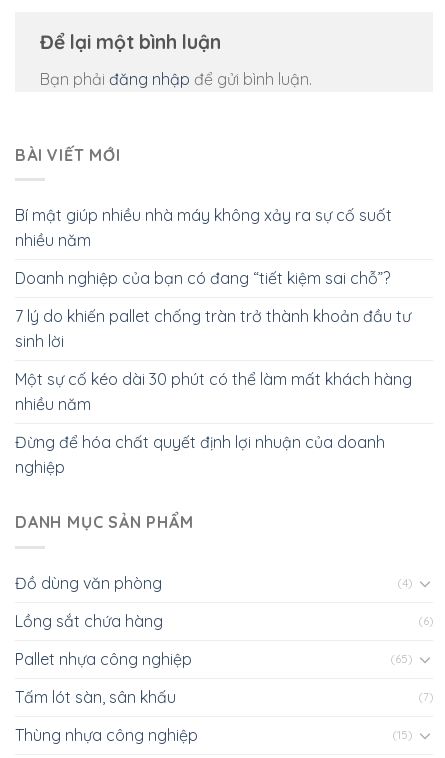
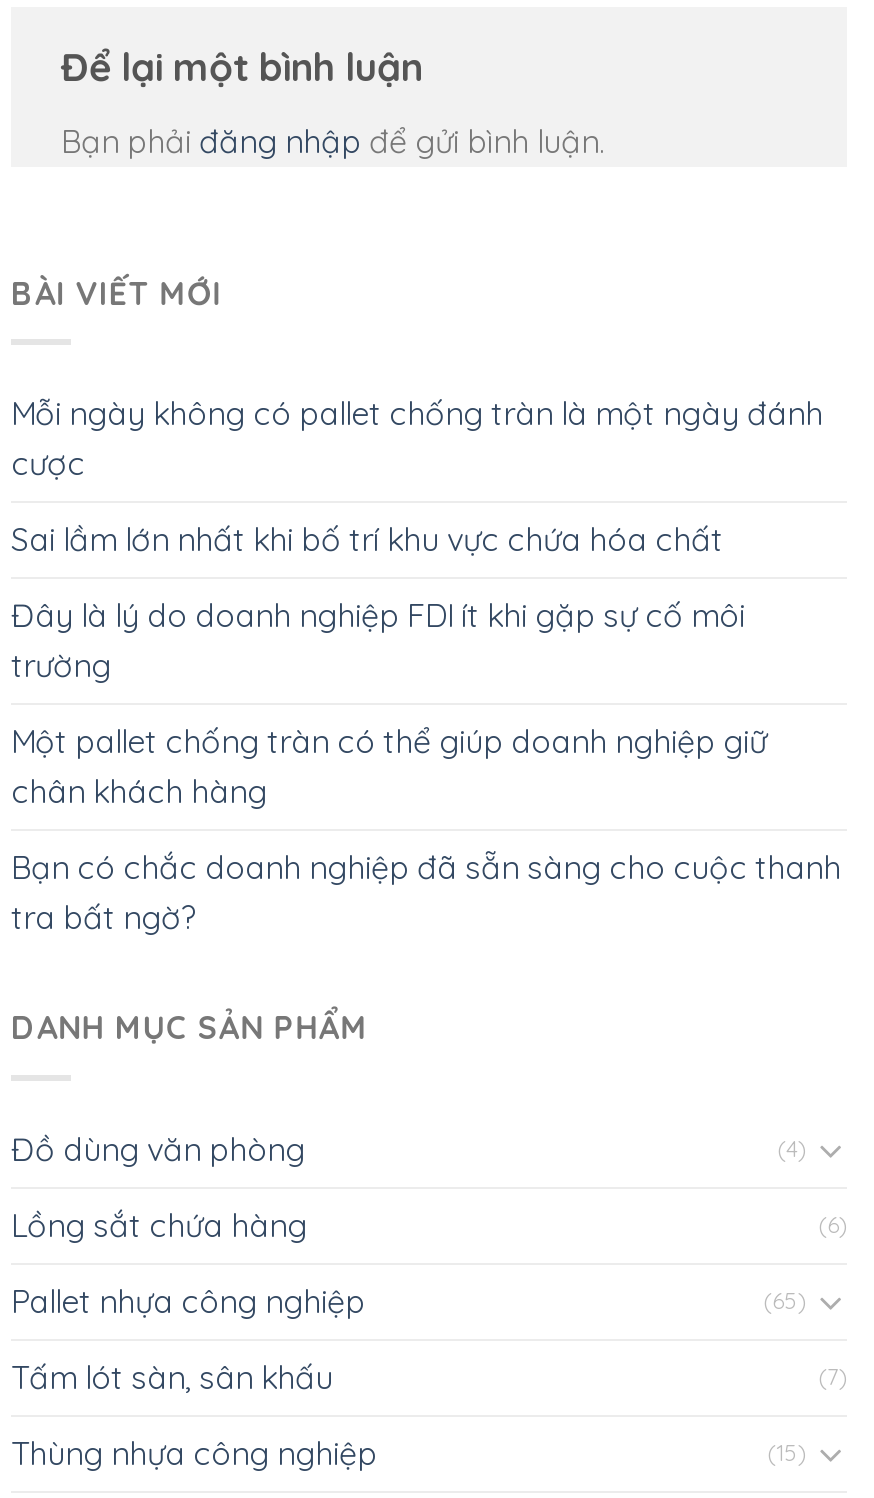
[15,205,392,250] Bí mật giúp nhiều nhà máy không xảy ra sự cố suốt | nhiều năm -> [11,394,823,484] Mỗi ngày không có pallet chống tràn là một ngày đánh | cược
[15,268,390,288] Doanh nghiệp của bạn có đang “tiết kiệm sai chỗ”? -> [11,520,723,560] Sai lầm lớn nhất khi bố trí khu vực chứa hóa chất
[15,306,411,351] 7 lý do khiến pallet chống tràn trở thành khoản đầu tư | sinh lời -> [11,596,745,686] Đây là lý do doanh nghiệp FDI ít khi gặp sự cố môi | trường
[15,369,412,414] Một sự cố kéo dài 30 phút có thể làm mất khách hàng | nhiều năm -> [11,722,767,812] Một pallet chống tràn có thể giúp doanh nghiệp giữ | chân khách hàng
[15,432,385,477] Đừng để hóa chất quyết định lợi nhuận của doanh | nghiệp -> [11,848,841,938] Bạn có chắc doanh nghiệp đã sẵn sàng cho cuộc thanh | tra bất ngờ?

